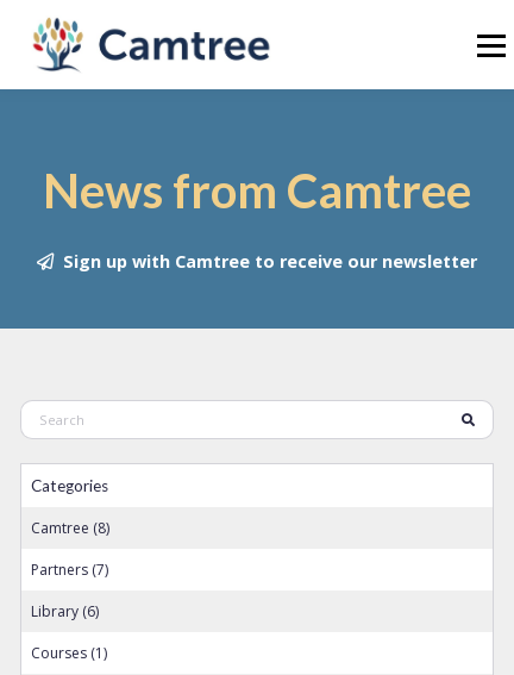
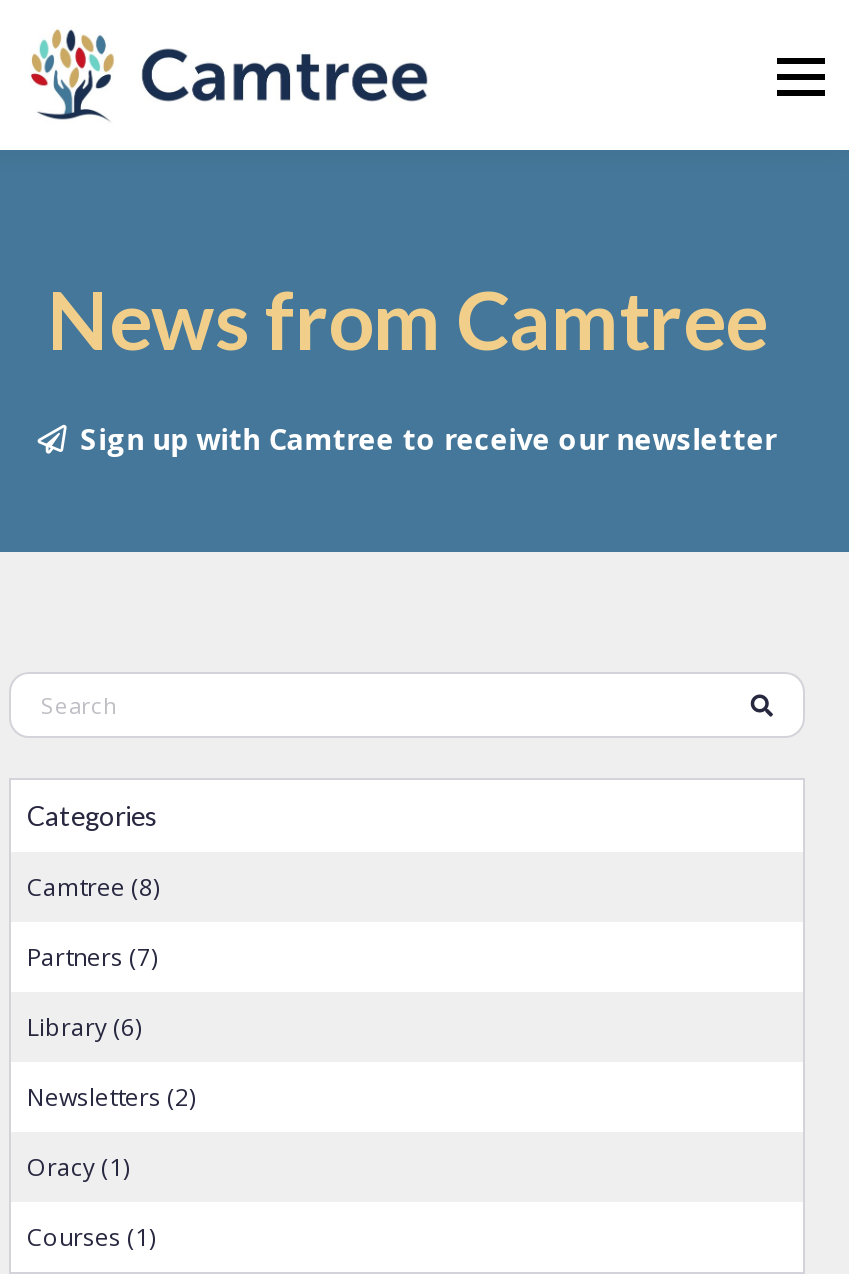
none -> [27,1080,195,1184] Newsletters (2) | Oracy (1)

